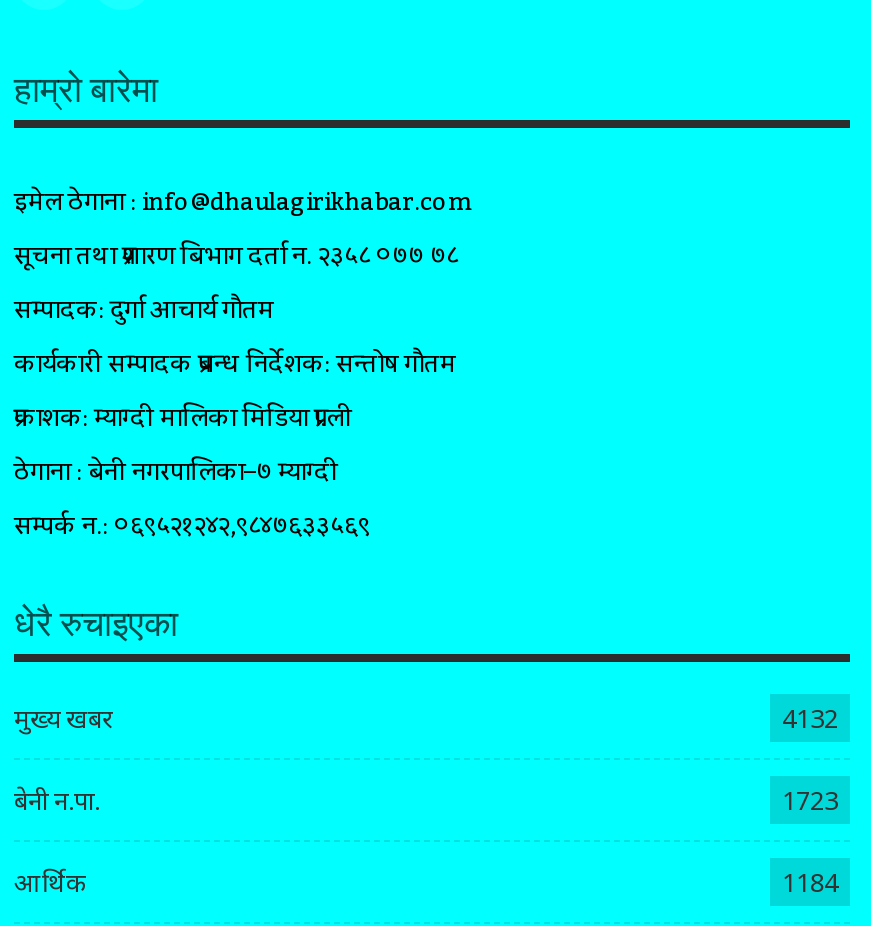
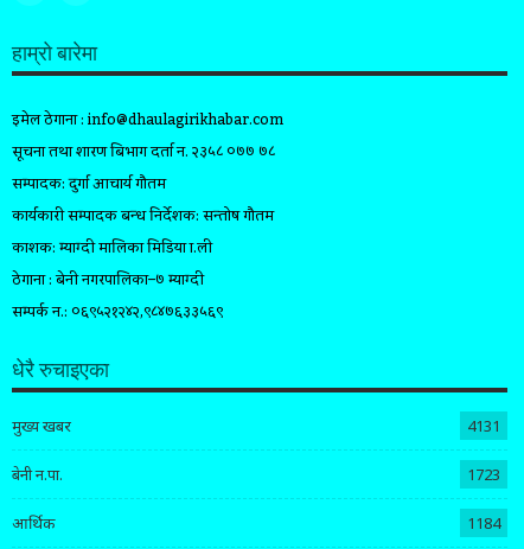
[782,700,838,736] 4132 -> [467,415,500,436] 4131

